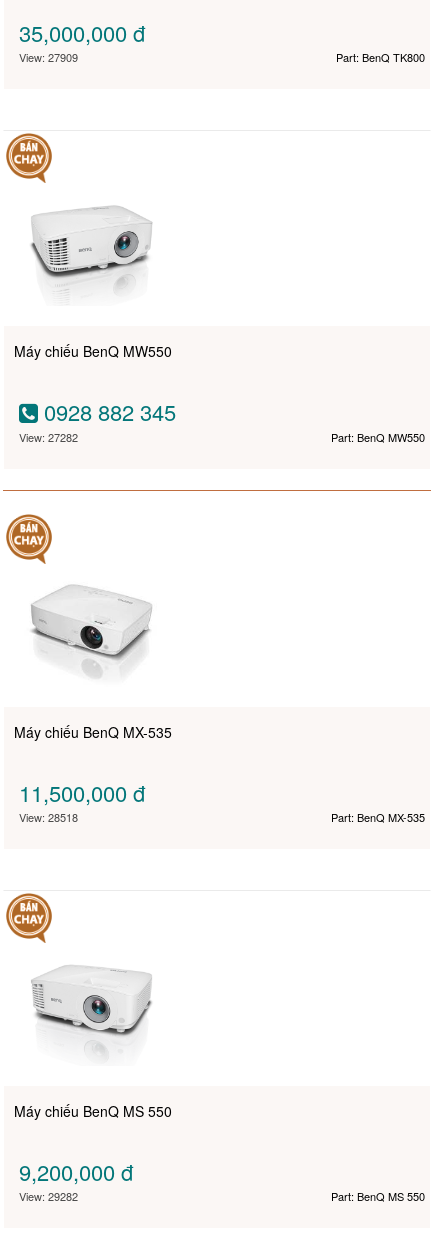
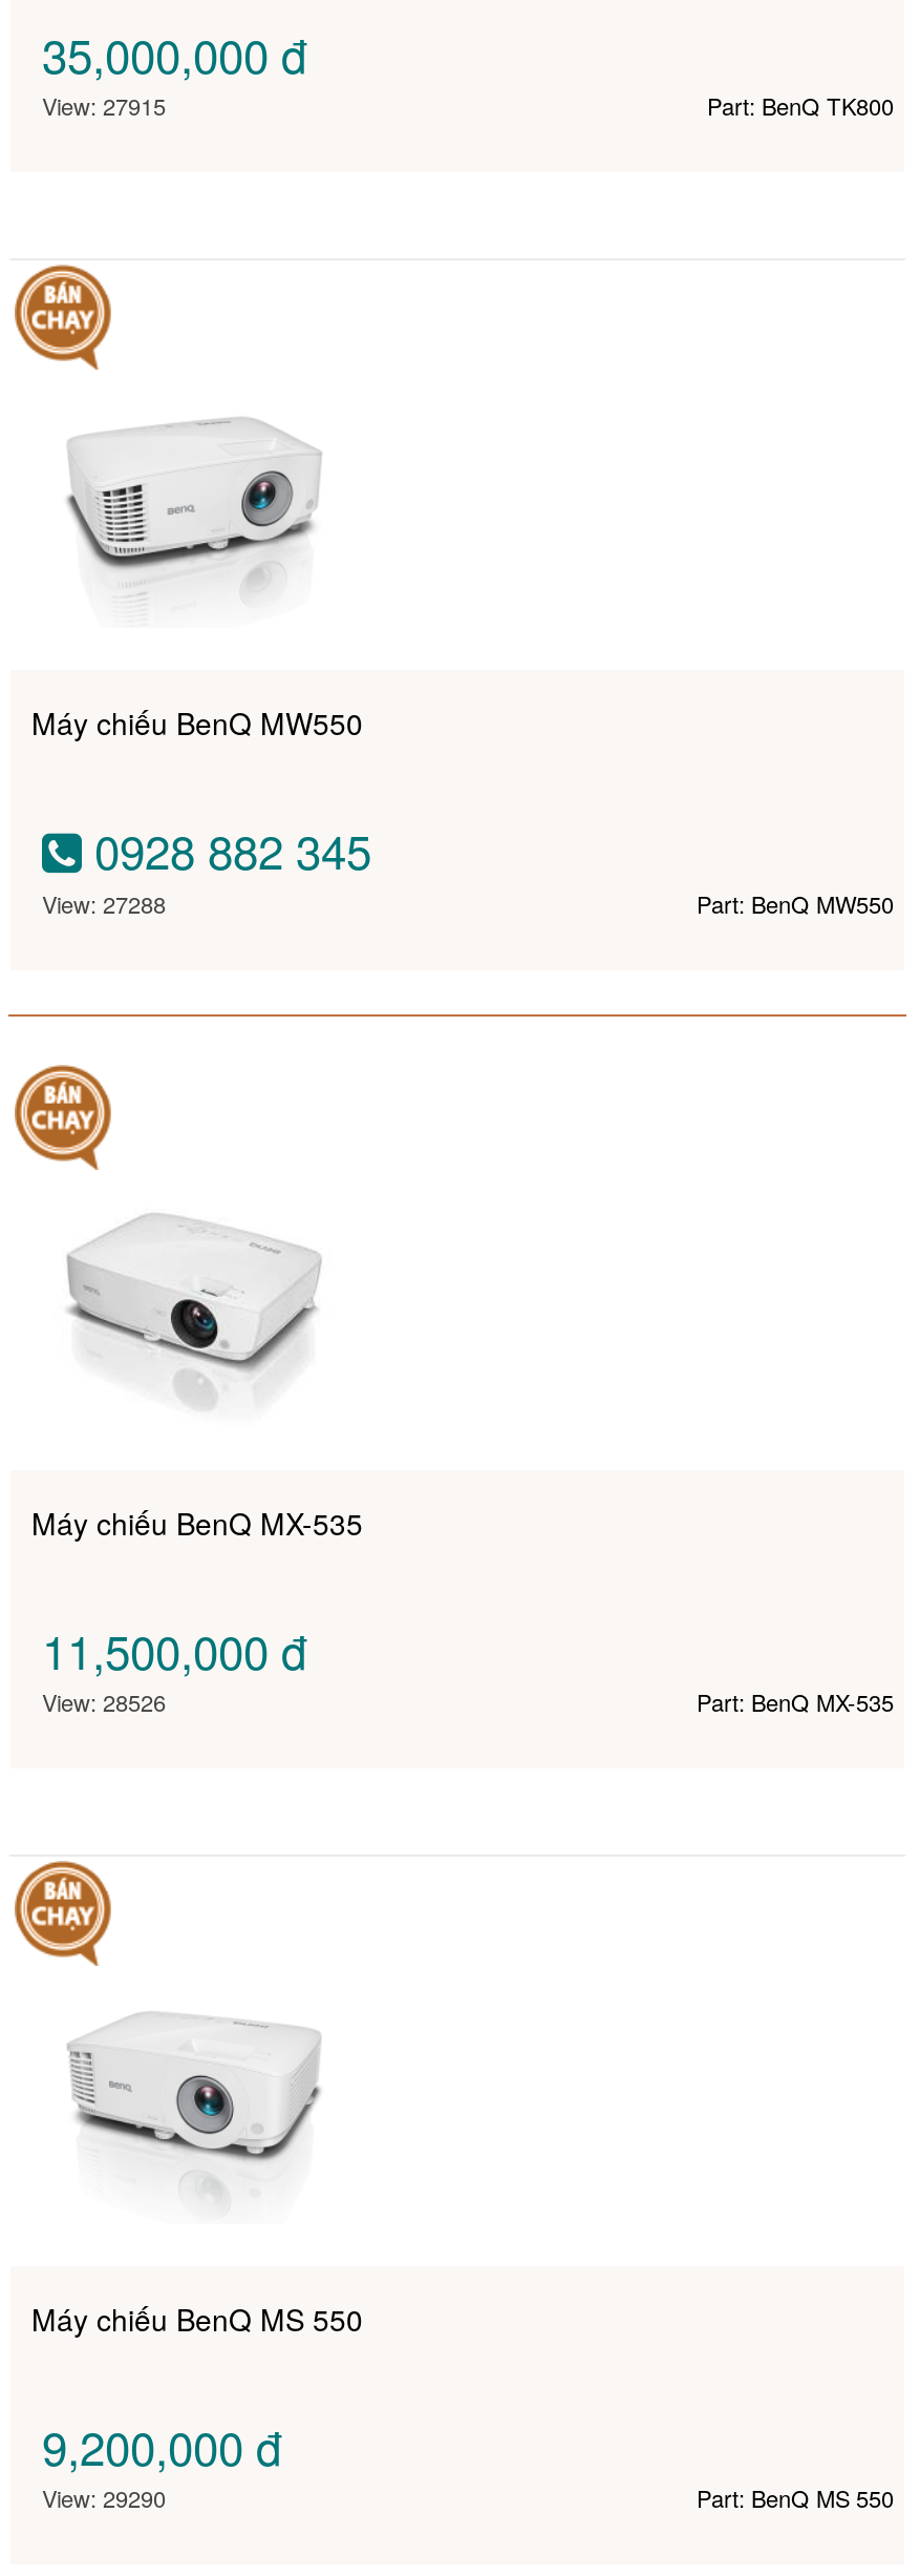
[19,49,78,65] View: 27909 -> [42,88,166,122] View: 27915
[19,429,78,445] View: 27282 -> [42,886,166,920] View: 27288
[19,809,78,825] View: 28518 -> [42,1684,166,1718] View: 28526
[19,1188,78,1204] View: 29282 -> [42,2480,166,2514] View: 29290

